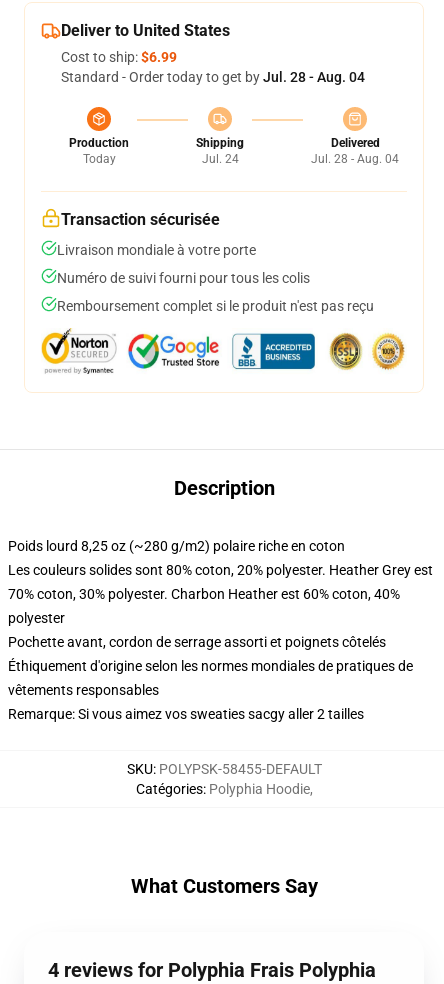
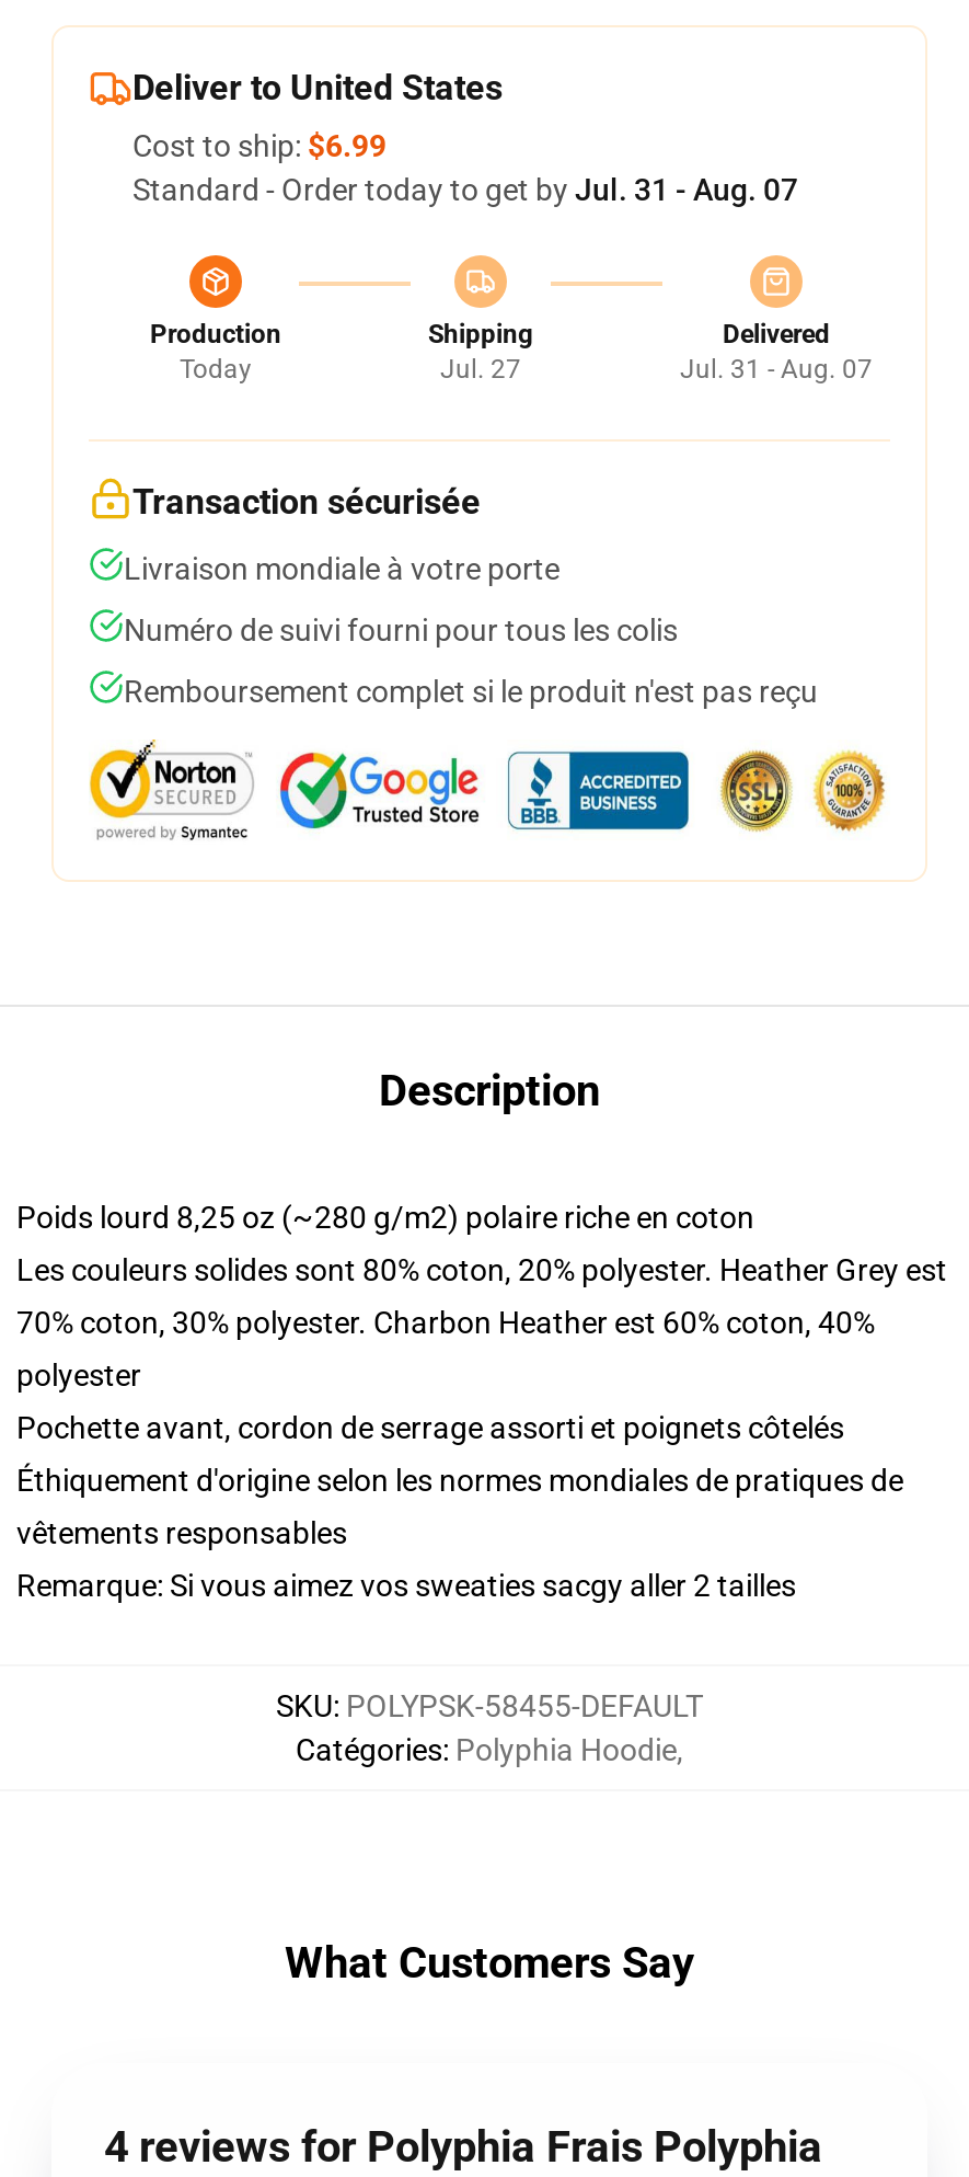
[61,69,365,85] Standard - Order today to get by Jul. 28 - Aug. 04 -> [132,172,798,207] Standard - Order today to get by Jul. 31 - Aug. 07
[201,152,238,166] Jul. 24 -> [440,354,521,385] Jul. 27
[311,152,399,166] Jul. 28 - Aug. 04 -> [680,354,873,385] Jul. 31 - Aug. 07

